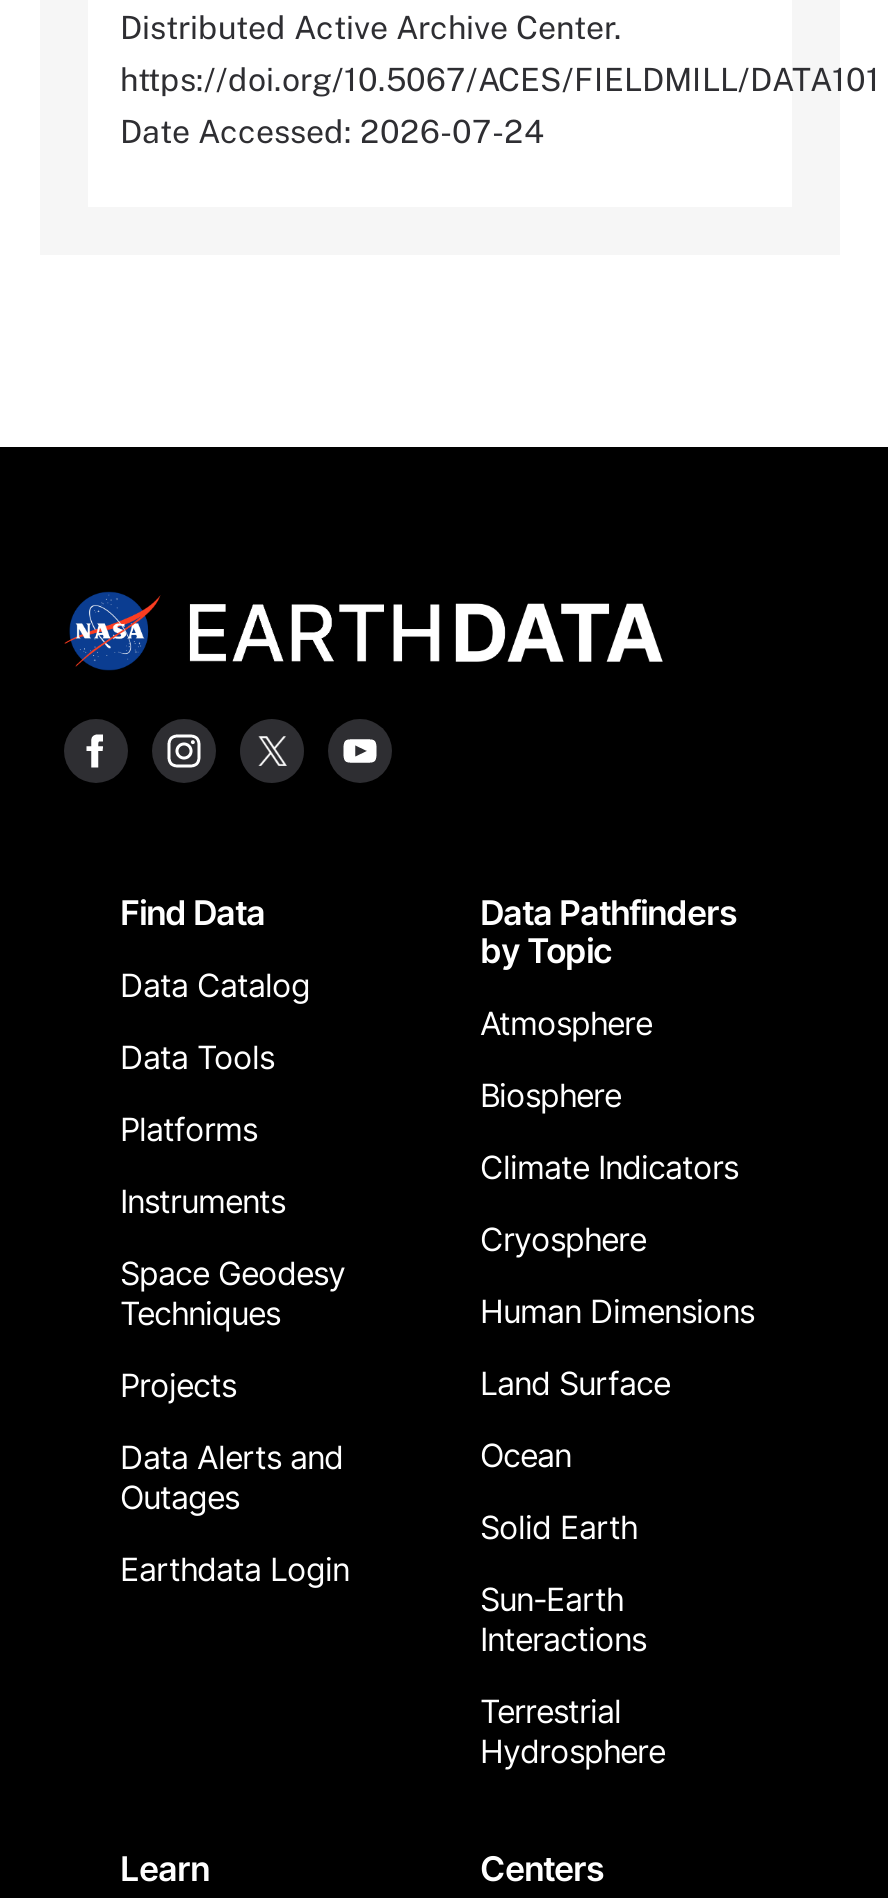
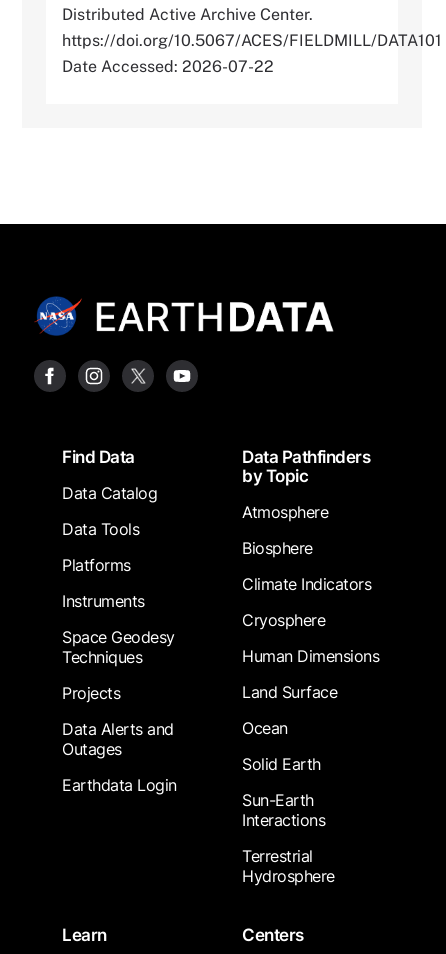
[120,113,544,151] Date Accessed: 2026-07-24 -> [62,57,274,76] Date Accessed: 2026-07-22

